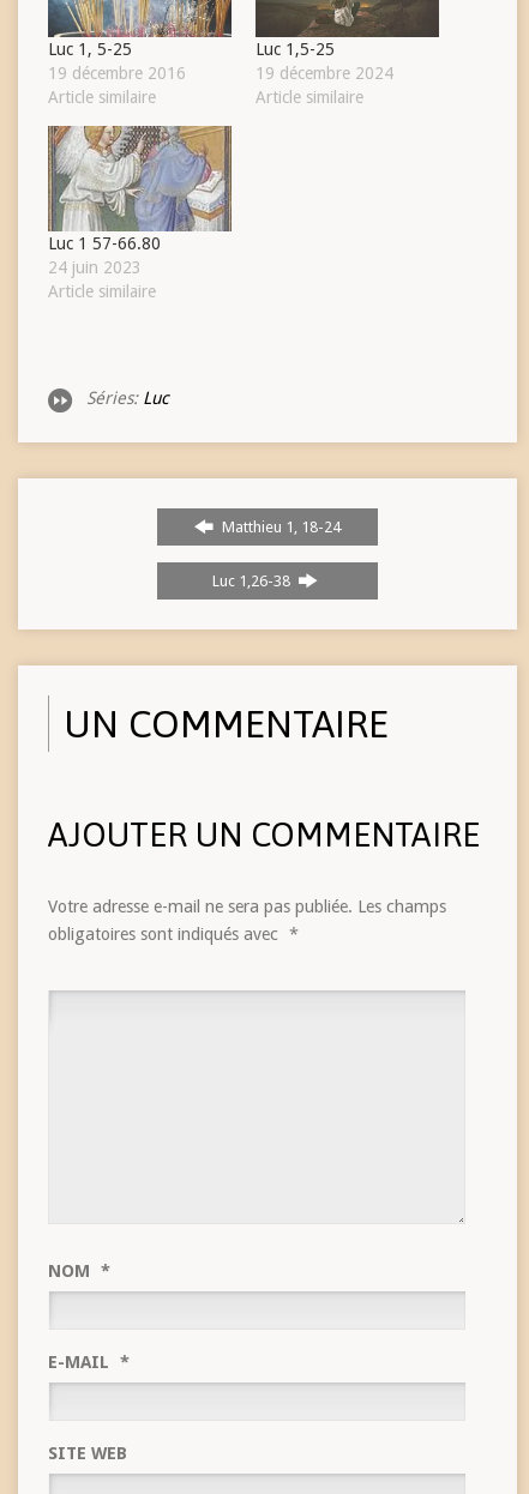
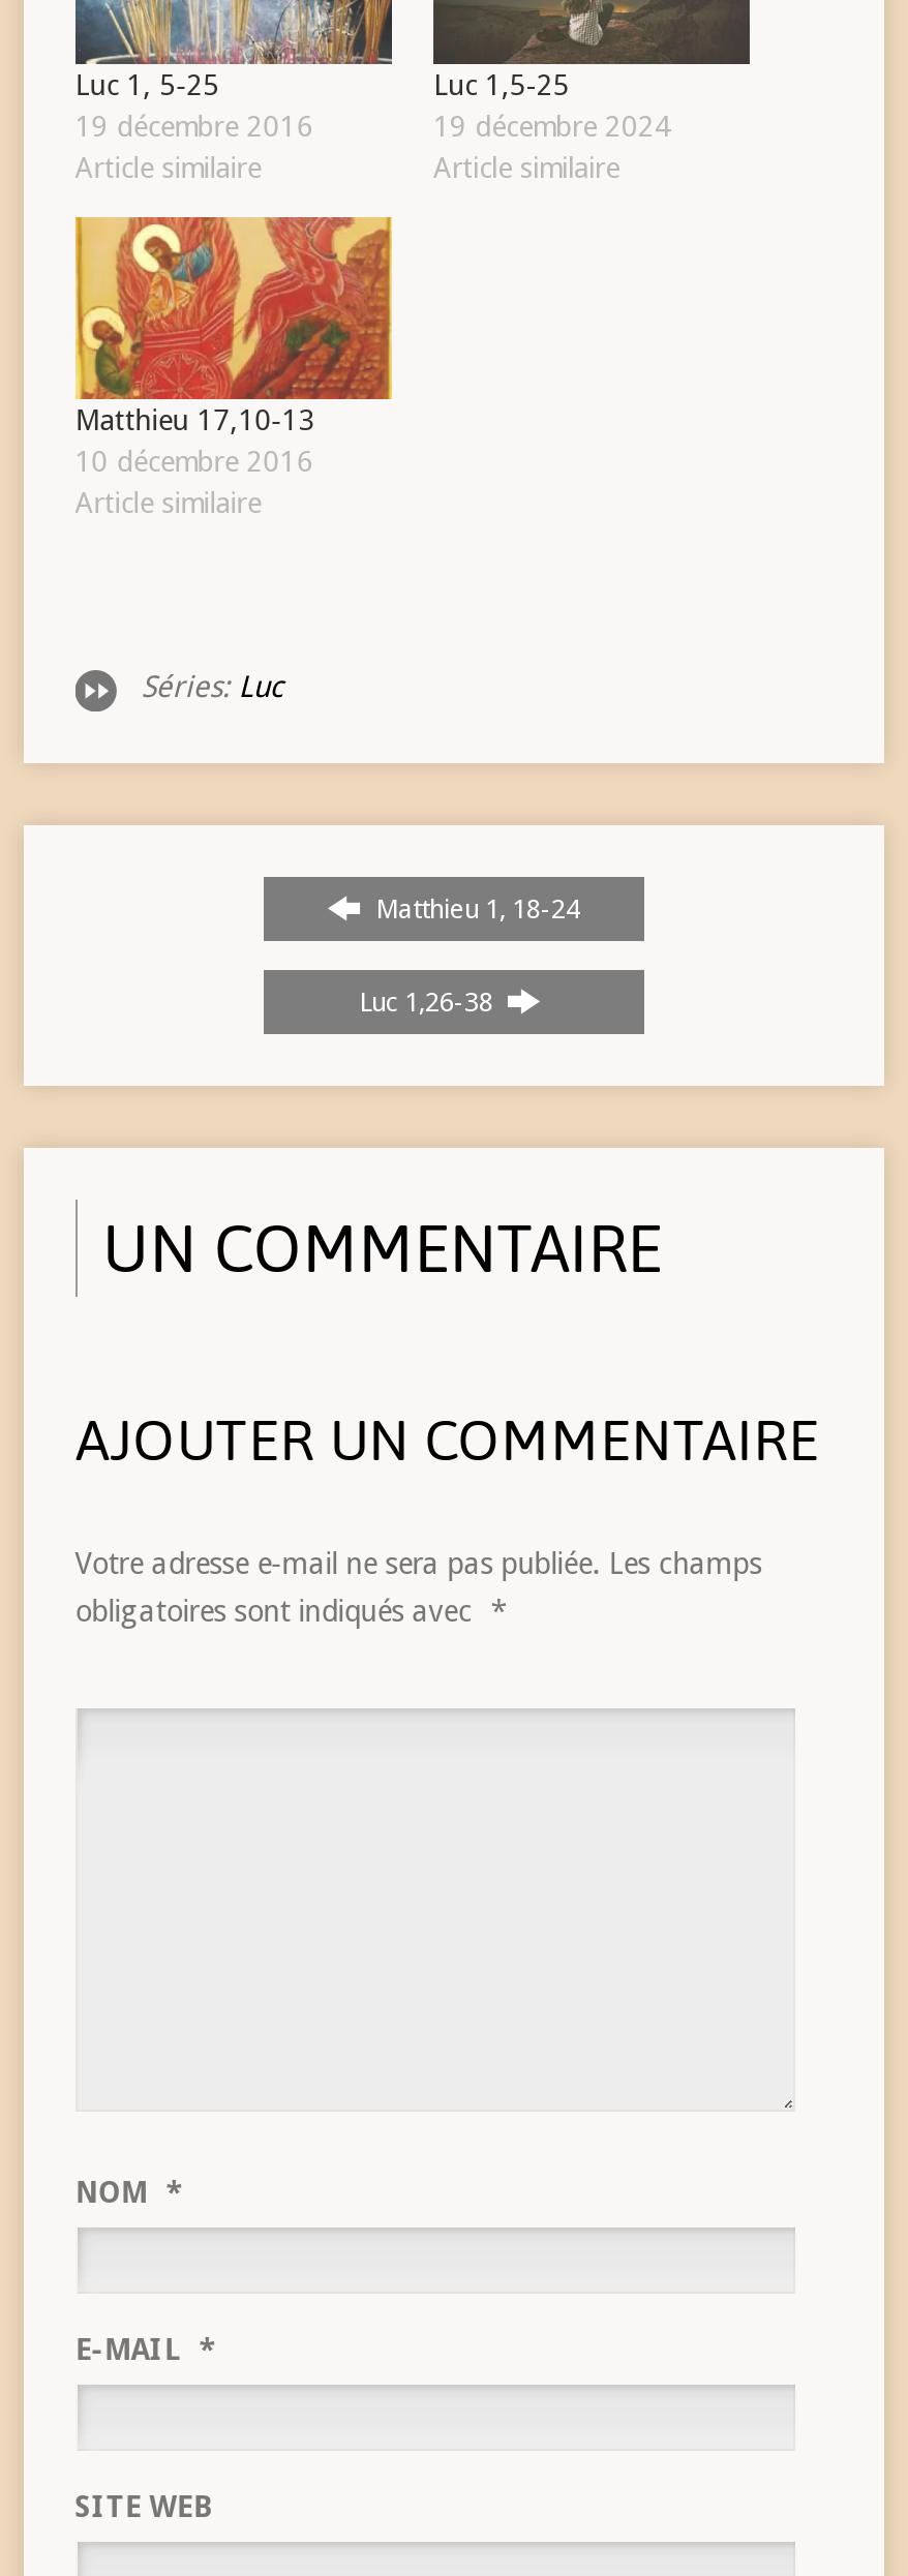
[47,125,233,277] [image] | Luc 1 57-66.80 | 24 juin 2023 -> [73,215,394,477] [image] | Matthieu 17,10-13 | 10 décembre 2016

